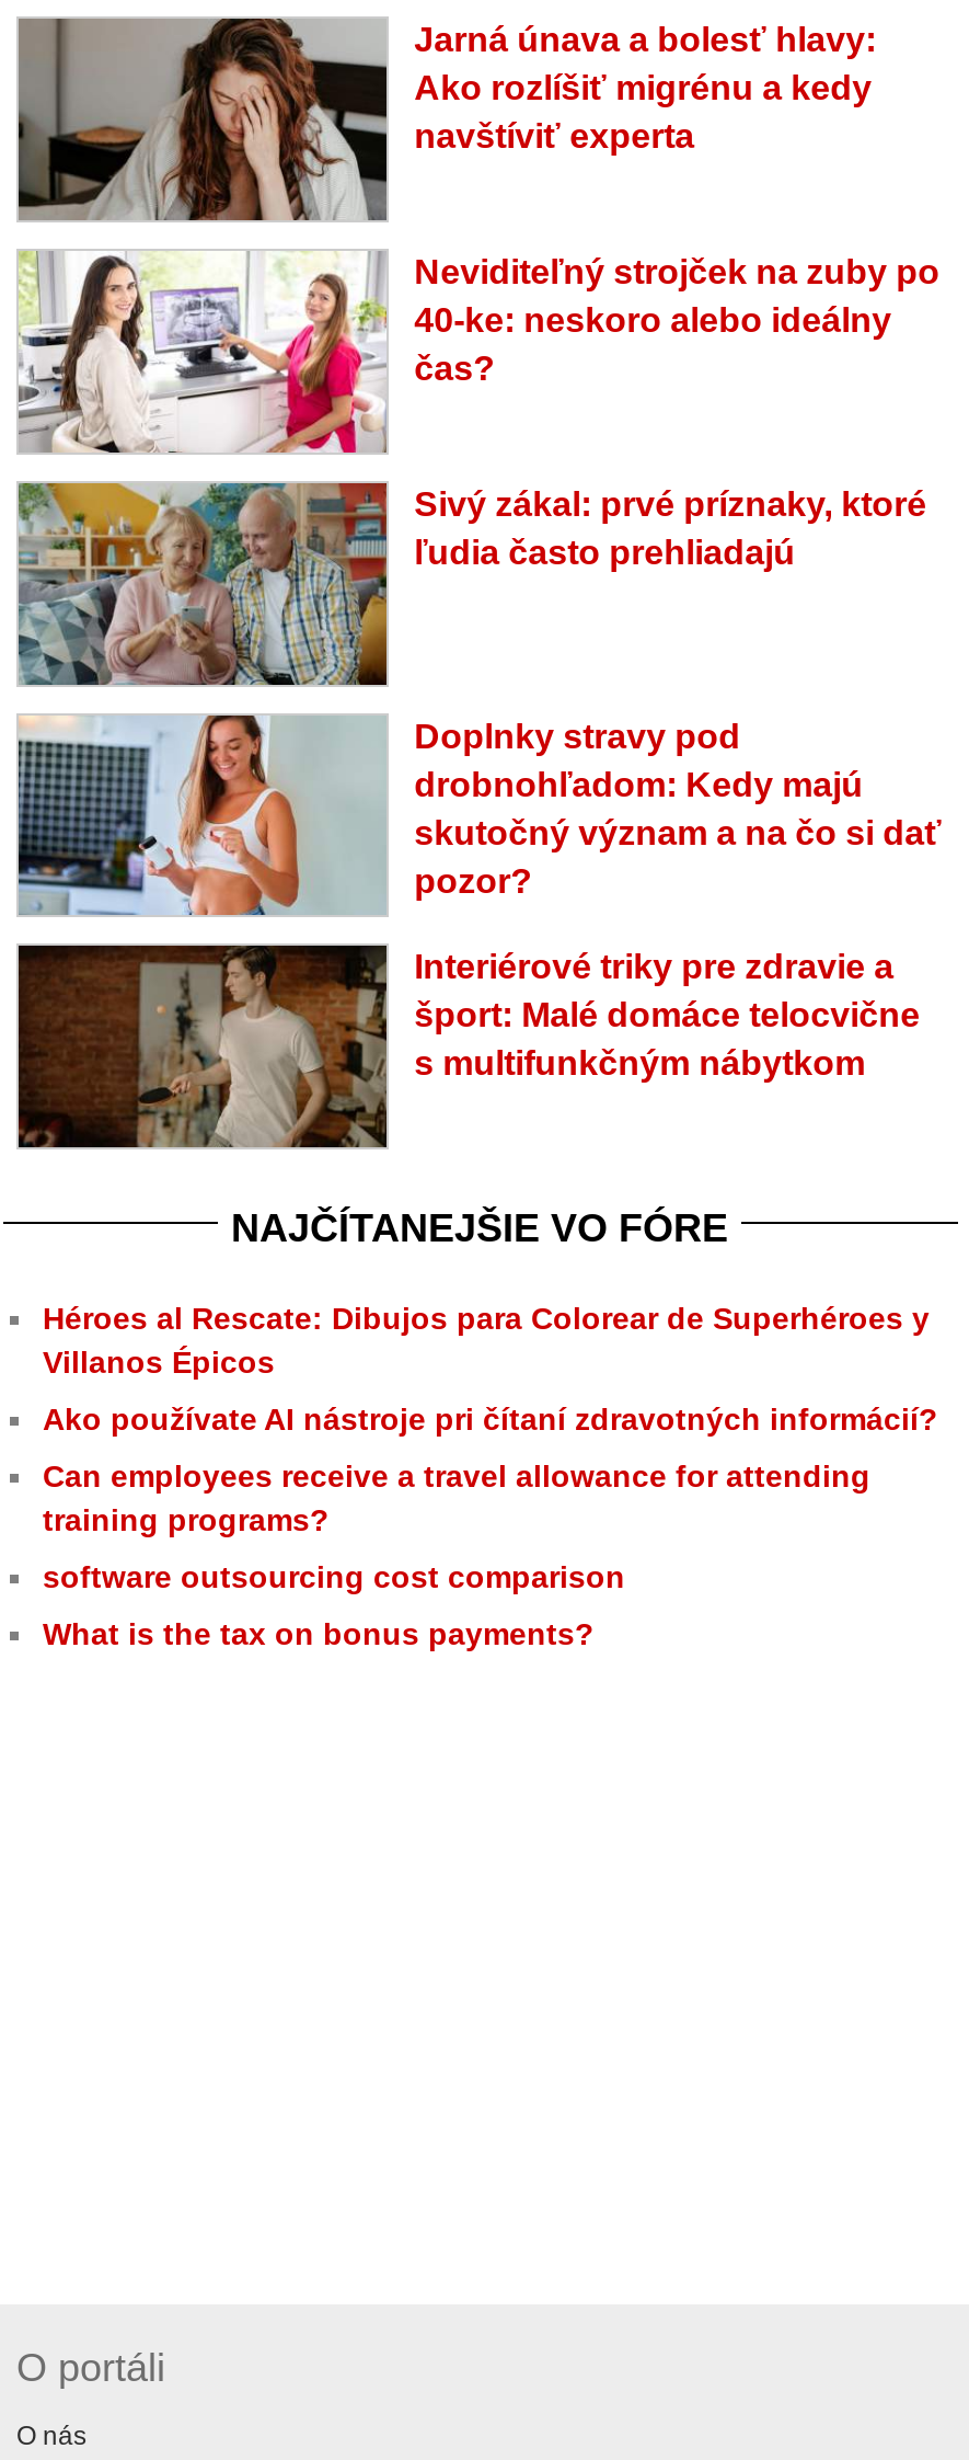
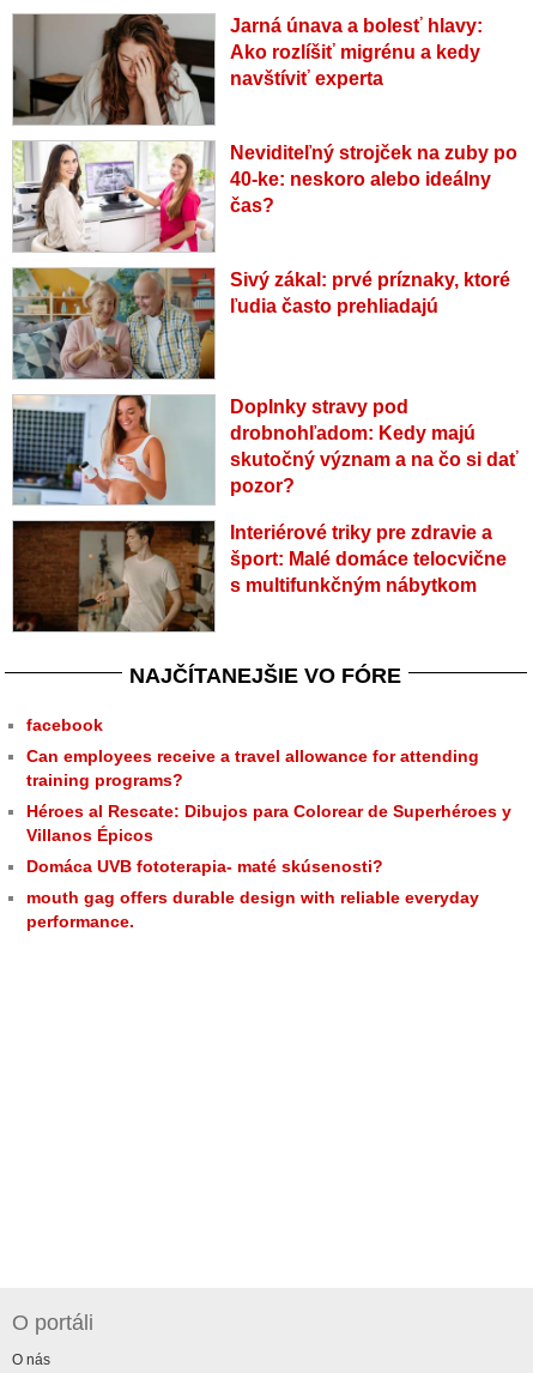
moved [43,1301,930,1380] -> [26,802,511,845]: Héroes al Rescate: Dibujos para Colorear de Superhéroes y | Villanos Épicos
[43,1401,938,1437] Ako používate AI nástroje pri čítaní zdravotných informácií? -> [26,715,103,734] facebook
moved [43,1458,870,1537] -> [26,746,479,790]: Can employees receive a travel allowance for attending | training programs?
[43,1559,625,1651] software outsourcing cost comparison | What is the tax on bonus payments? -> [26,857,479,931] Domáca UVB fototerapia- maté skúsenosti? | mouth gag offers durable design with reliable everyday | performance.

